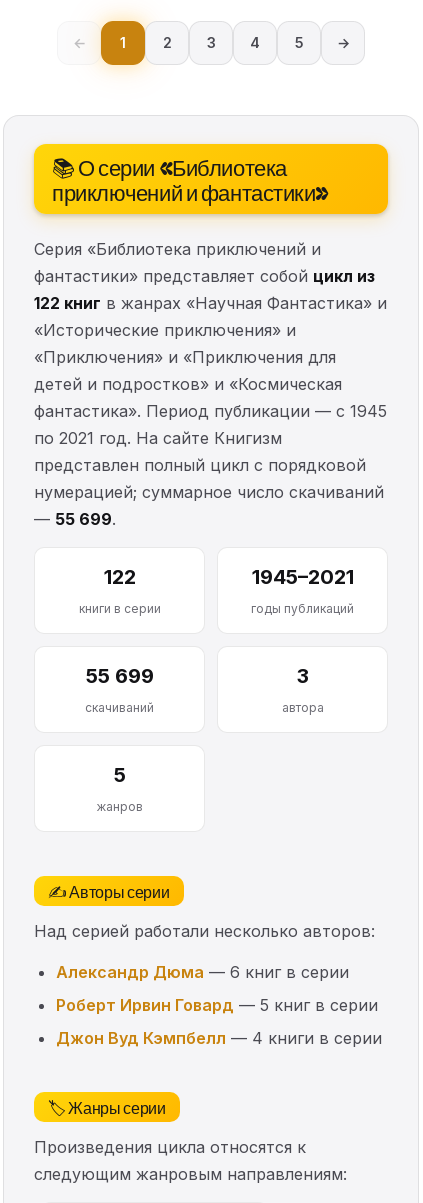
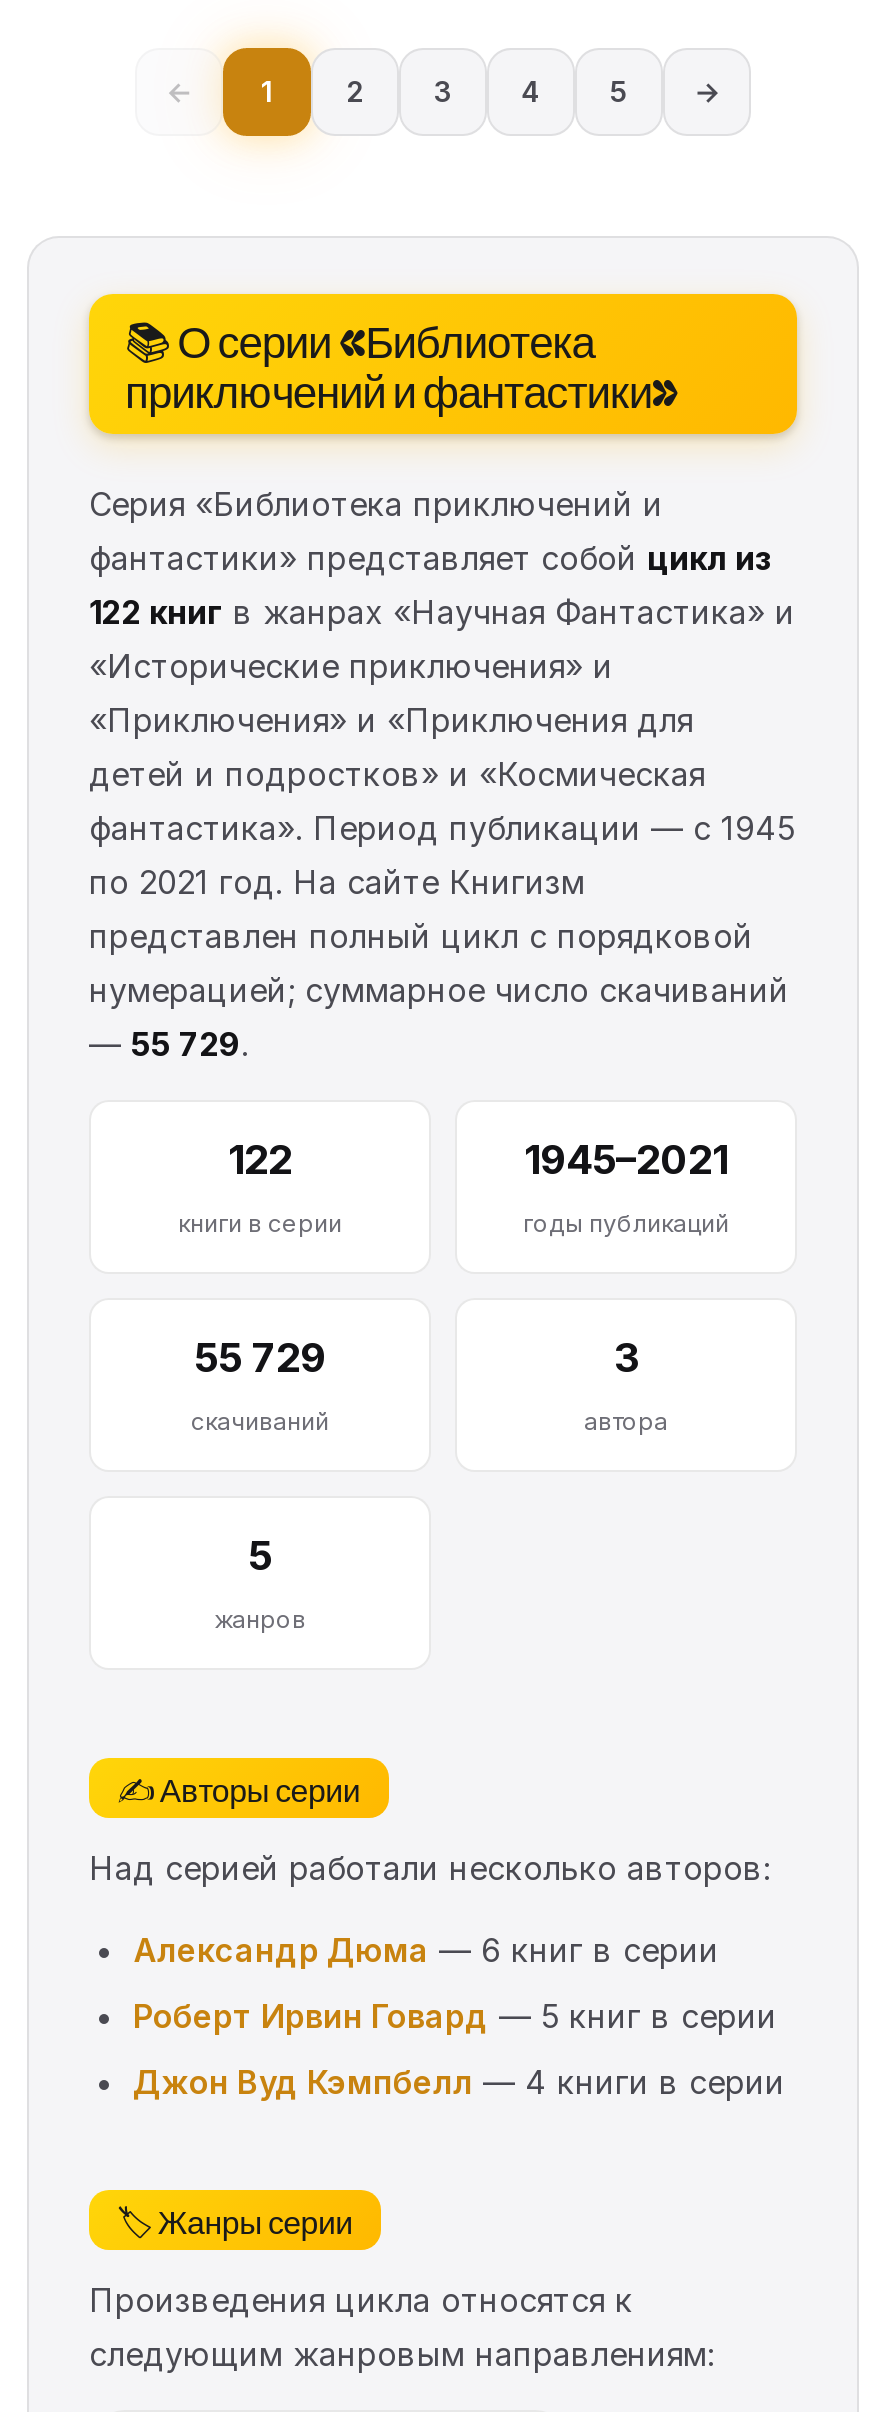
[34,509,116,529] — 55 699. -> [89,1023,249,1063] — 55 729.
[85,664,153,688] 55 699 -> [194,1333,326,1381] 55 729

